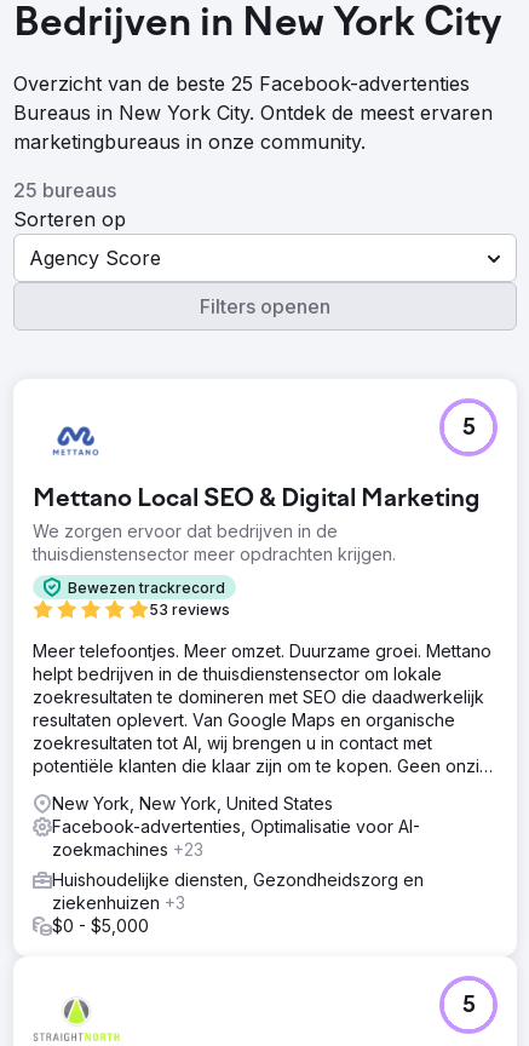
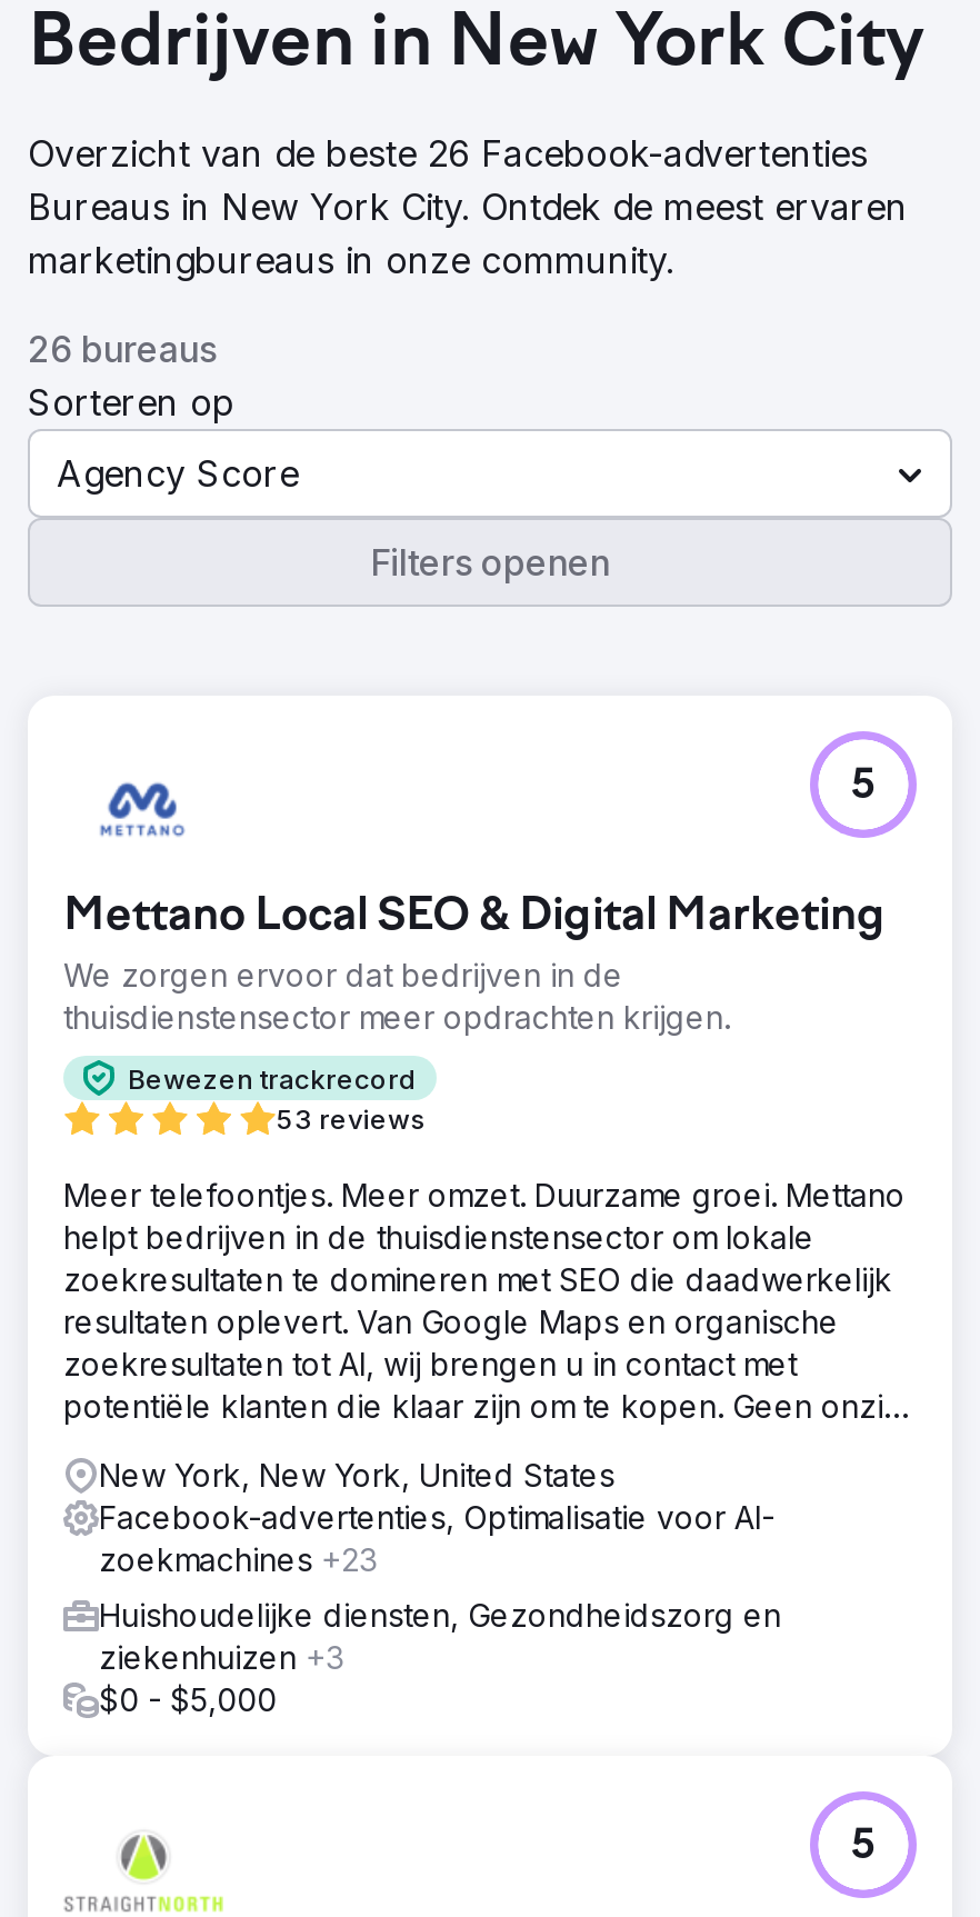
[13,71,470,96] Overzicht van de beste 25 Facebook-advertenties -> [28,131,868,176] Overzicht van de beste 26 Facebook-advertenties
[13,178,116,202] 25 bureaus -> [28,327,217,371] 26 bureaus

